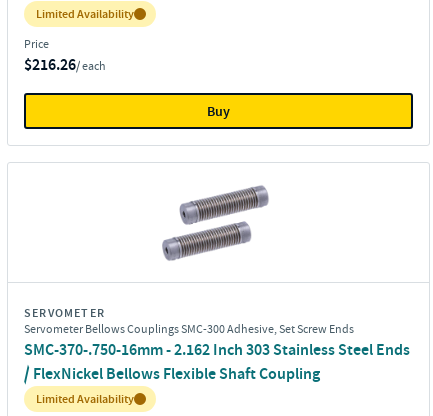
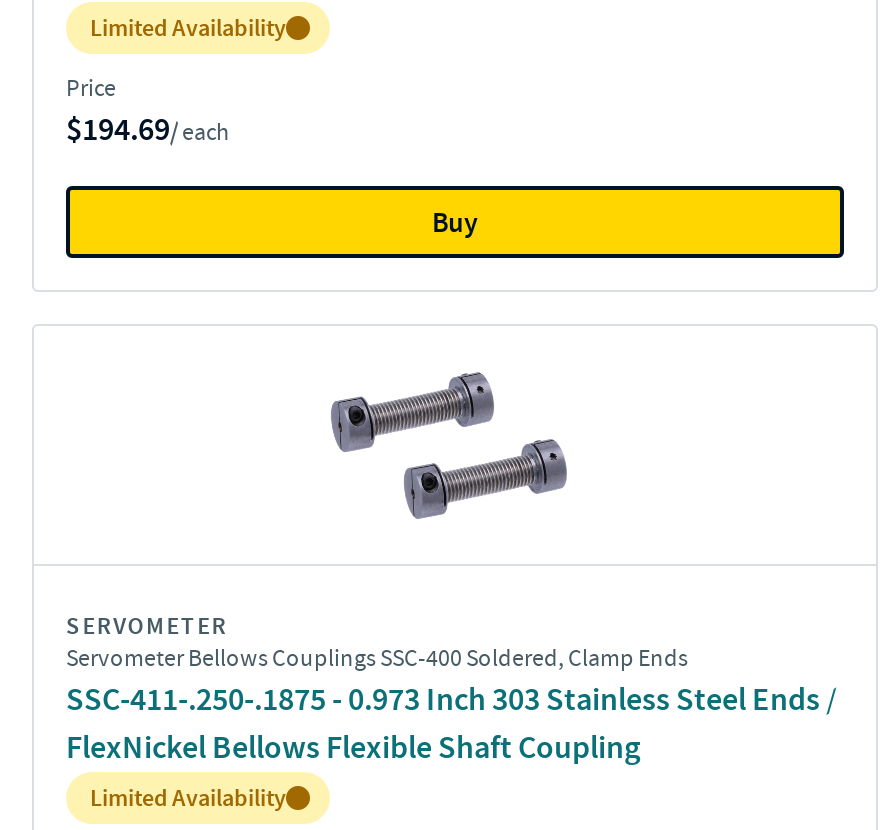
[24,54,106,75] $216.26/ each -> [66,108,230,150] $194.69/ each
[157,185,274,261] [image] -> [330,370,568,520] [image]
[24,321,410,384] Servometer Bellows Couplings SMC-300 Adhesive, Set Screw Ends | SMC-370-.750-16mm - 2.162 Inch 303 Stainless Steel Ends | / FlexNickel Bellows Flexible Shaft Coupling -> [66,642,838,768] Servometer Bellows Couplings SSC-400 Soldered, Clamp Ends | SSC-411-.250-.1875 - 0.973 Inch 303 Stainless Steel Ends / | FlexNickel Bellows Flexible Shaft Coupling

